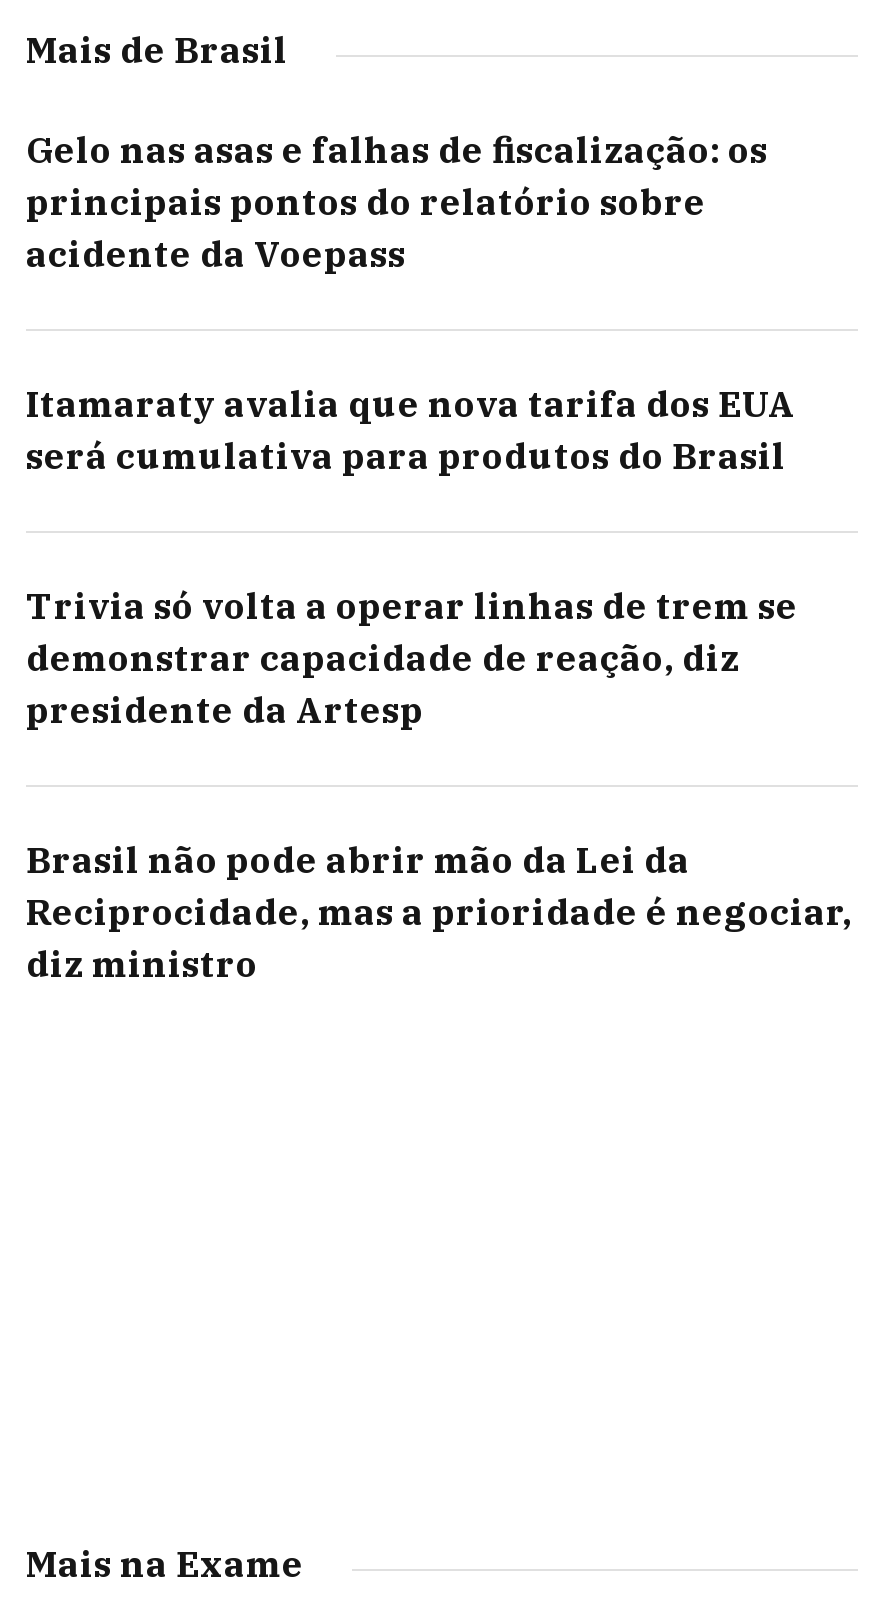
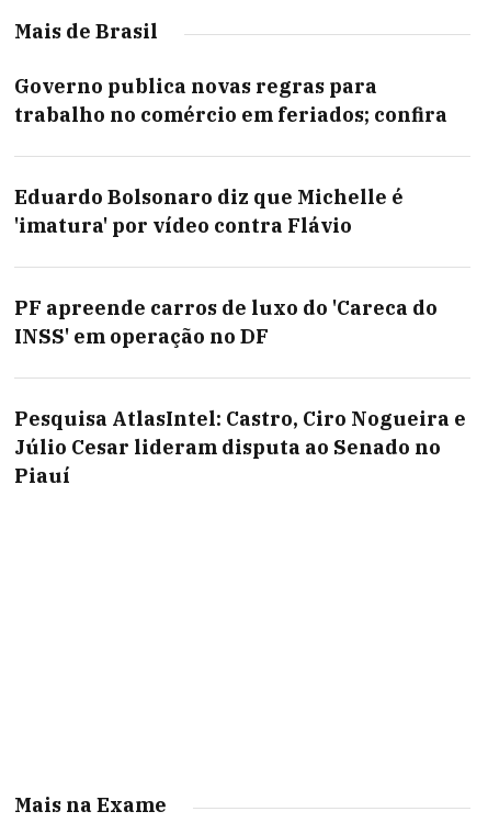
[26,127,768,277] Gelo nas asas e falhas de fiscalização: os | principais pontos do relatório sobre | acidente da Voepass -> [14,74,447,127] Governo publica novas regras para | trabalho no comércio em feriados; confira
[26,381,796,479] Itamaraty avalia que nova tarifa dos EUA | será cumulativa para produtos do Brasil -> [14,184,404,238] Eduardo Bolsonaro diz que Michelle é | 'imatura' por vídeo contra Flávio
[26,583,798,733] Trivia só volta a operar linhas de trem se | demonstrar capacidade de reação, diz | presidente da Artesp -> [14,295,438,349] PF apreende carros de luxo do 'Careca do | INSS' em operação no DF
[26,837,852,987] Brasil não pode abrir mão da Lei da | Reciprocidade, mas a prioridade é negociar, | diz ministro -> [14,406,466,488] Pesquisa AtlasIntel: Castro, Ciro Nogueira e | Júlio Cesar lideram disputa ao Senado no | Piauí

